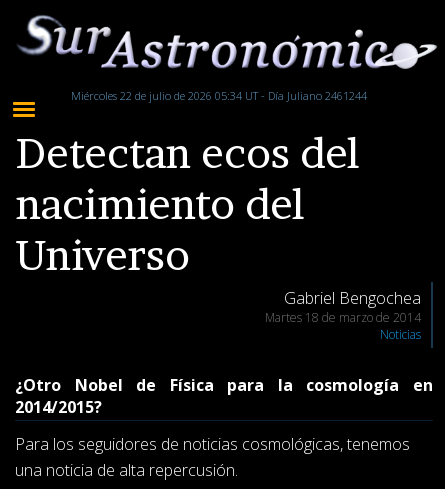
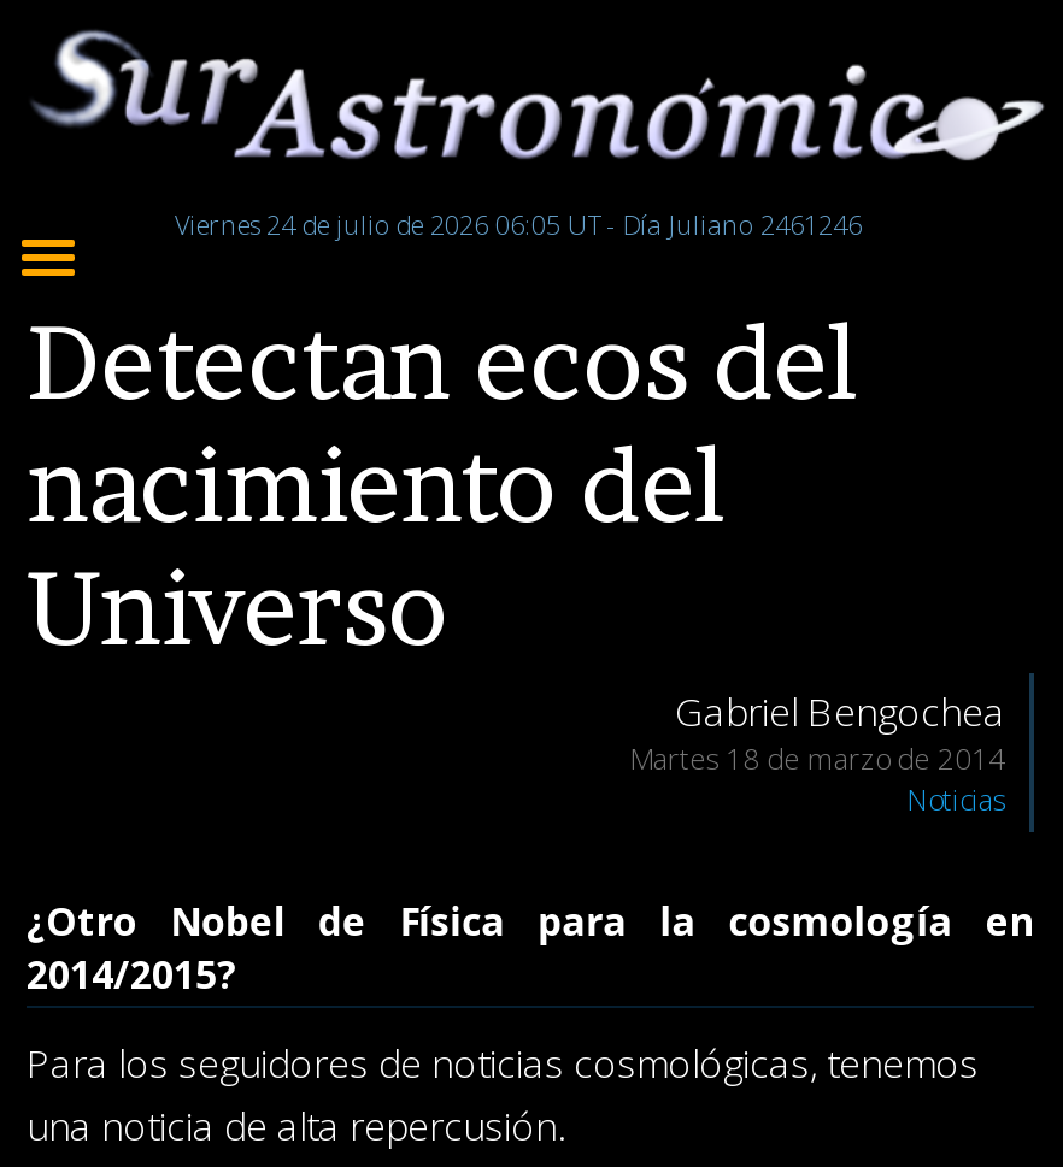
[71,88,367,103] Miércoles 22 de julio de 2026 05:34 UT - Día Juliano 2461244 -> [175,206,862,243] Viernes 24 de julio de 2026 06:05 UT - Día Juliano 2461246

